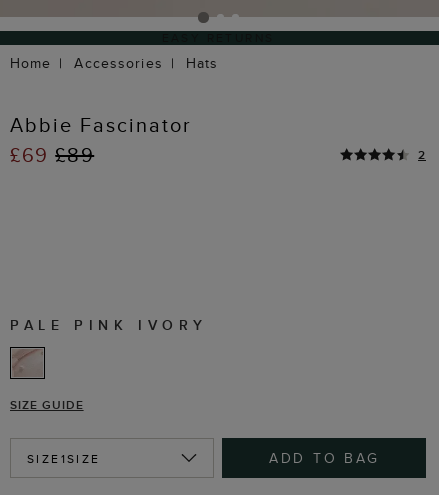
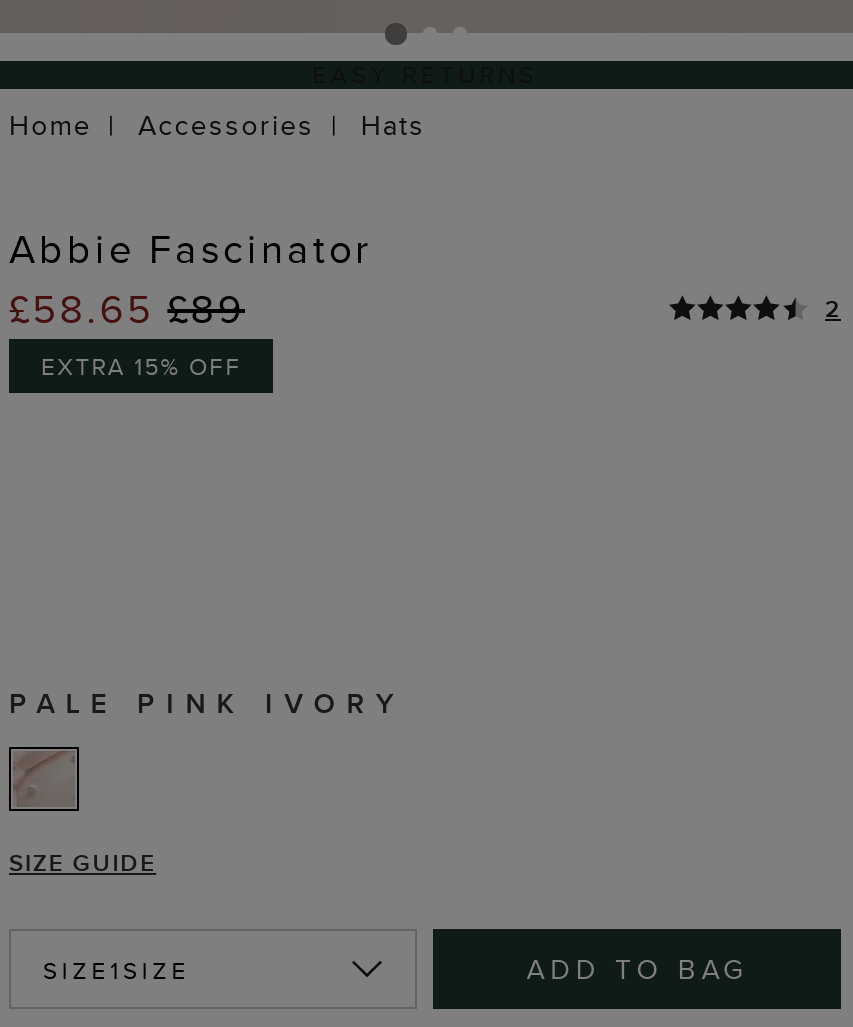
[10,140,94,169] £69 £89 -> [9,279,245,337] £58.65 £89
none -> [41,349,242,383] EXTRA 15% OFF

